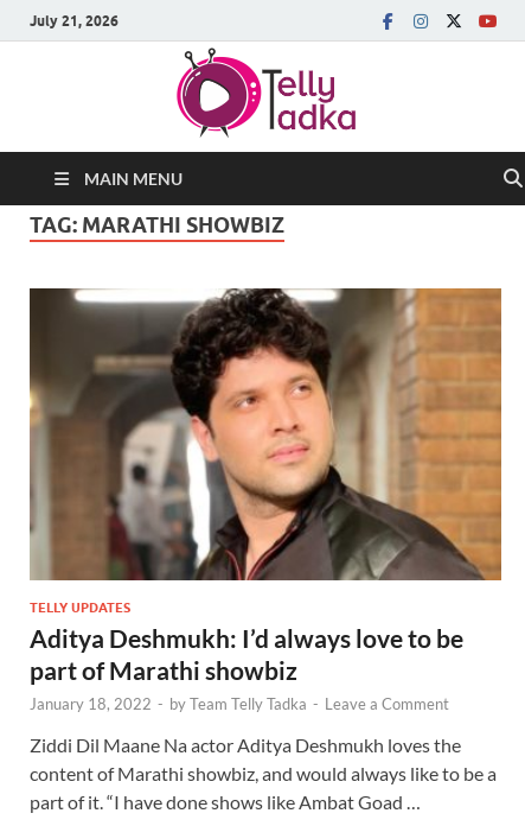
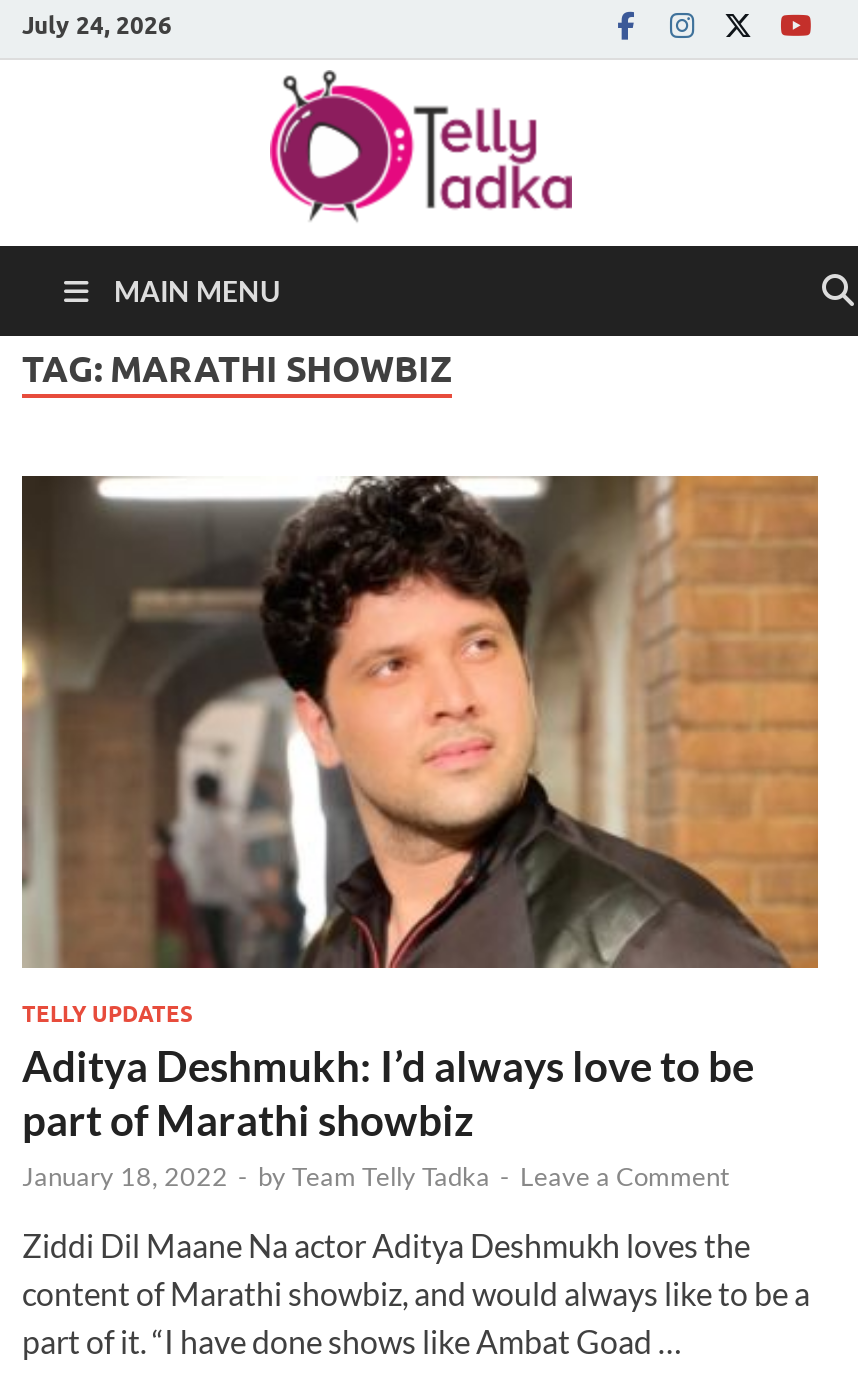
[30,11,119,29] July 21, 2026 -> [22,9,172,39] July 24, 2026

